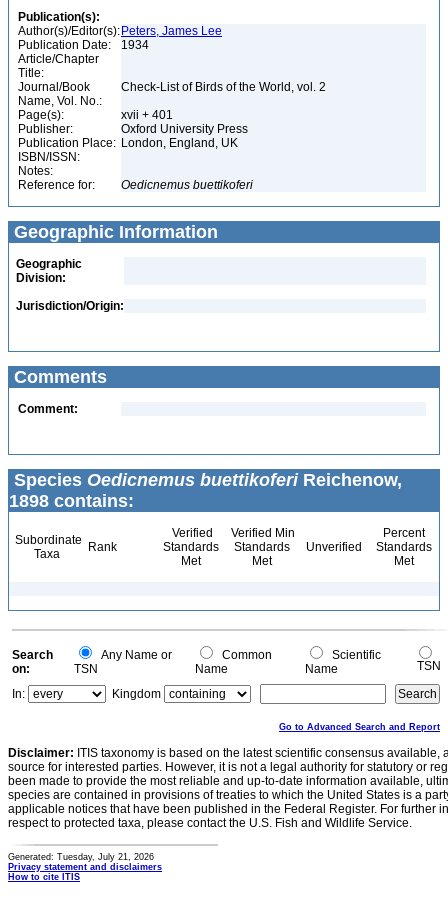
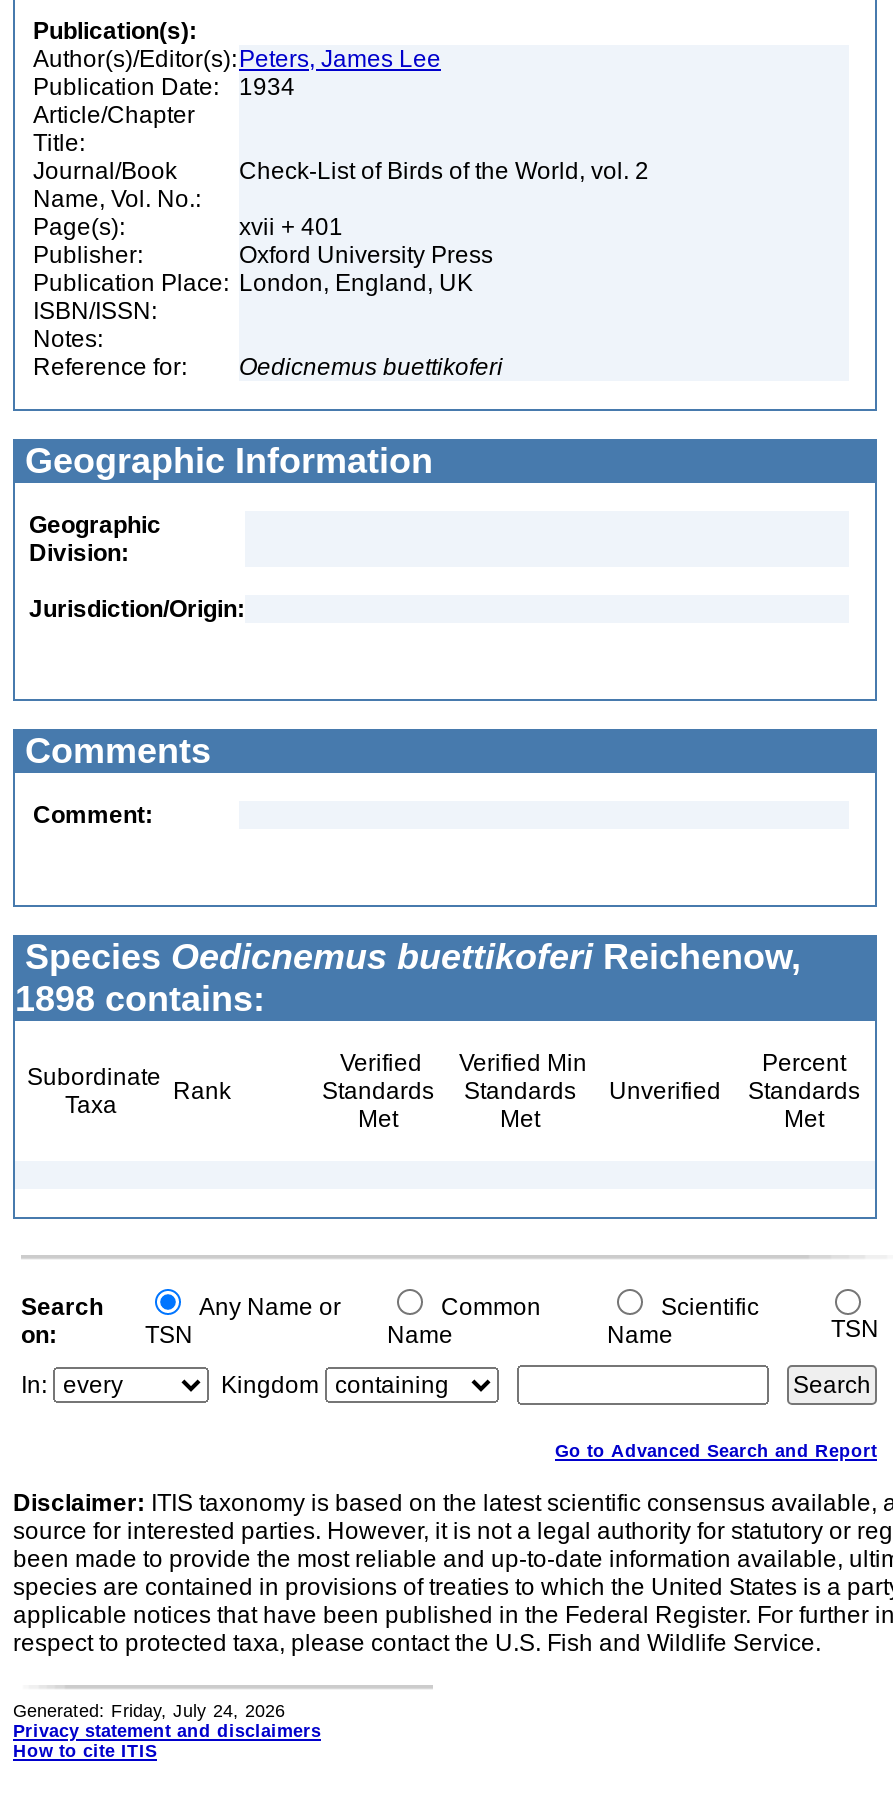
[8,852,154,862] Generated: Tuesday, July 21, 2026 -> [13,1701,285,1721] Generated: Friday, July 24, 2026

